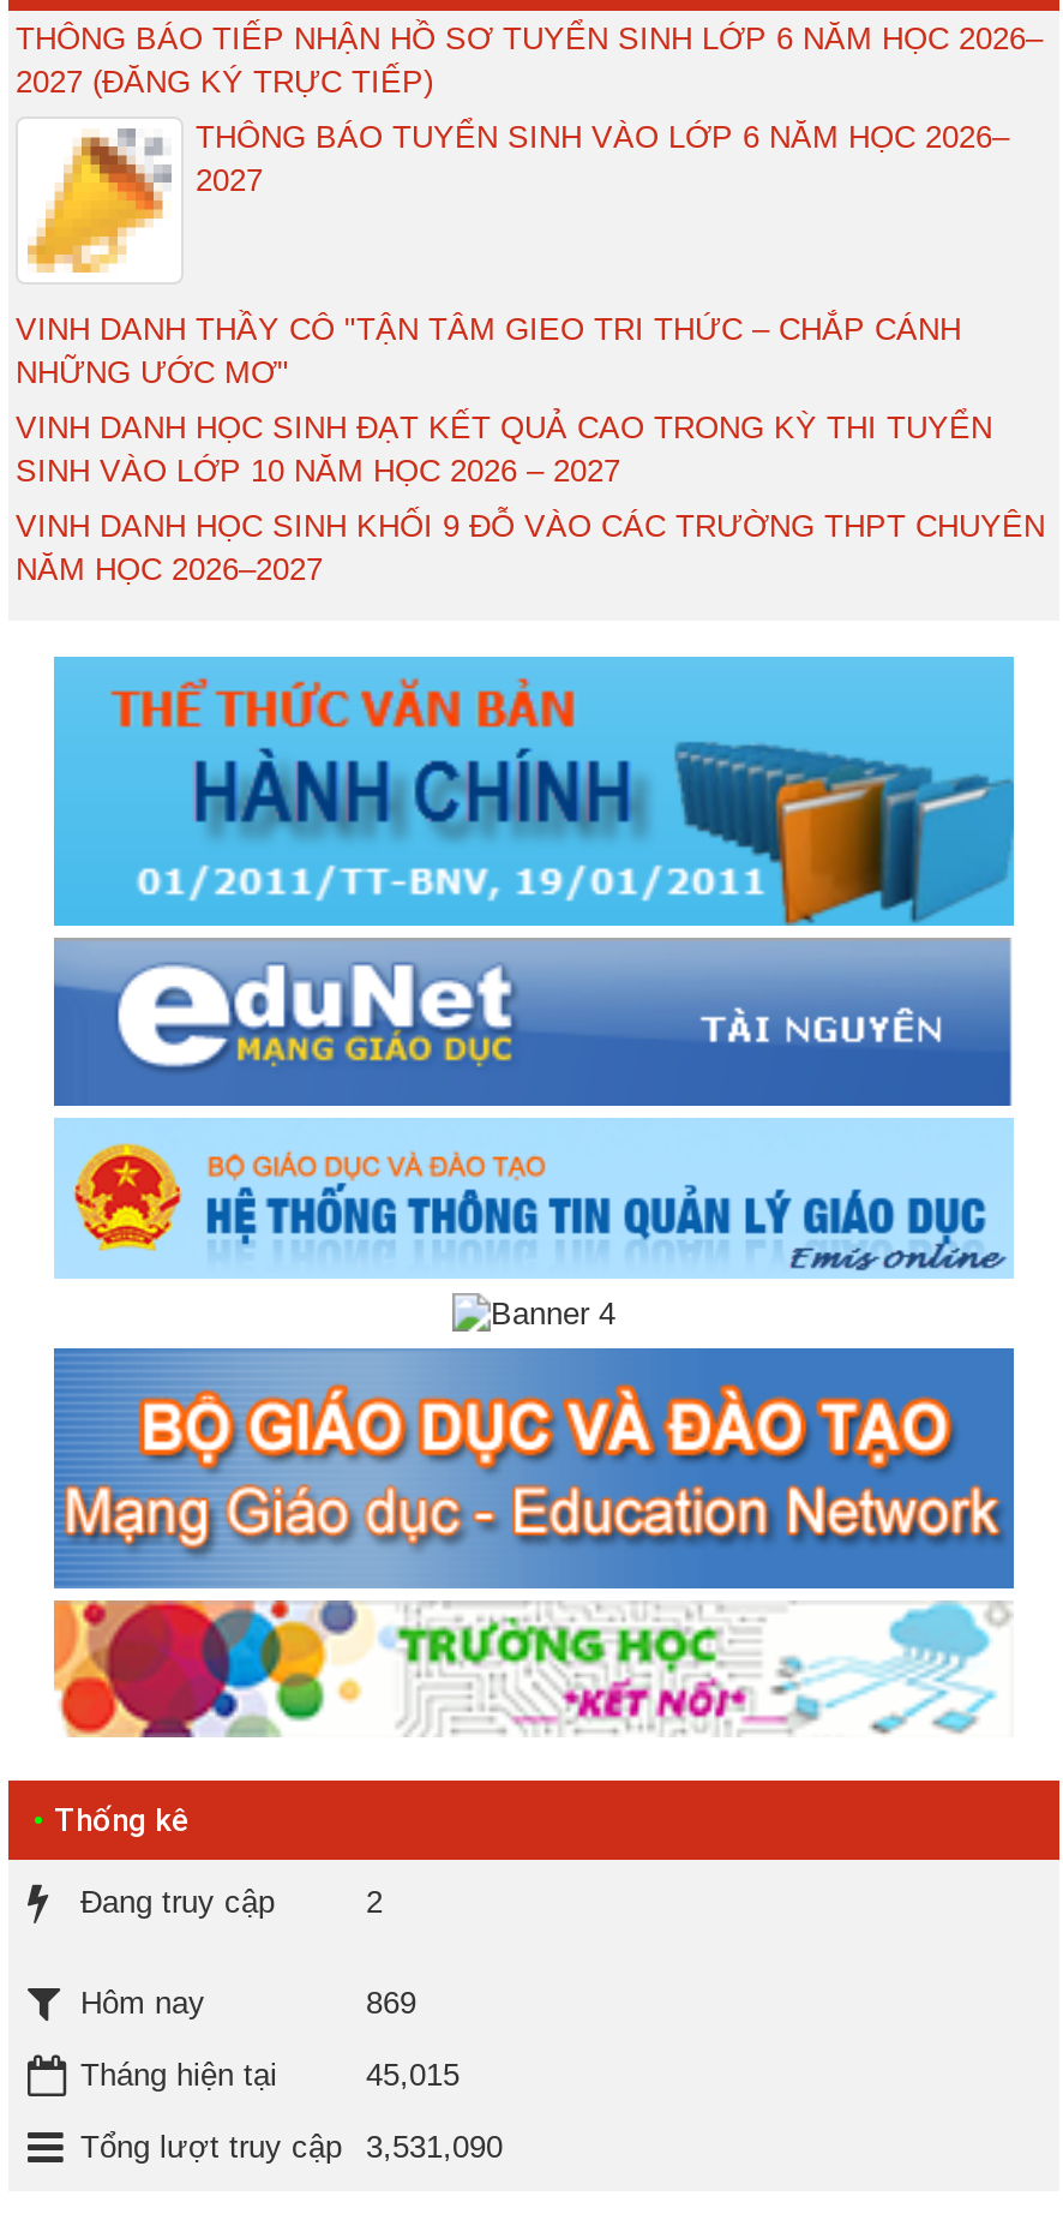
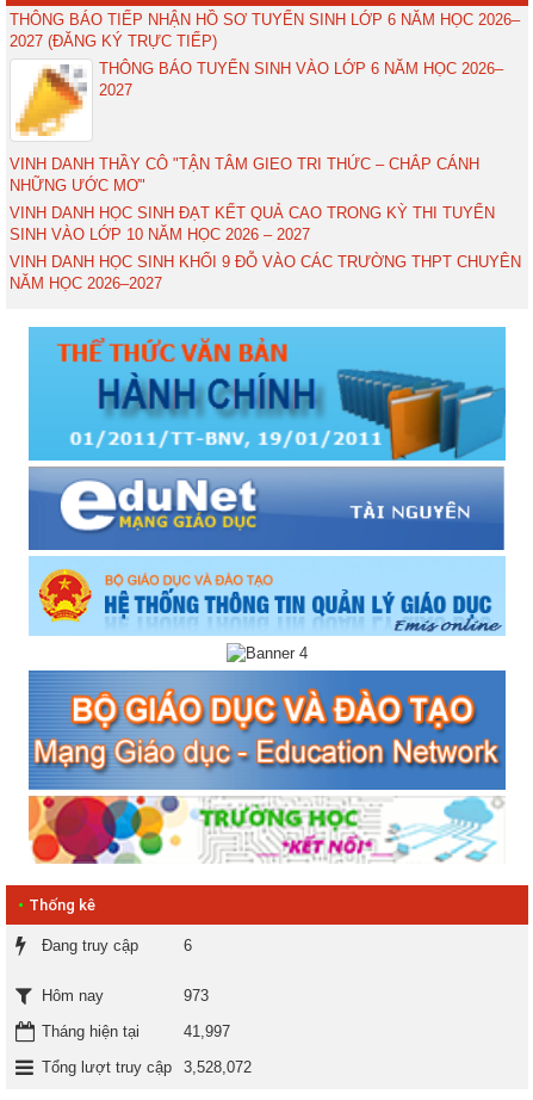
[366,1883,383,1919] 2 -> [184,936,192,954] 6
[366,1984,416,2020] 869 -> [184,986,209,1004] 973
[366,2056,460,2092] 45,015 -> [184,1022,230,1040] 41,997
[80,2128,503,2164] Tổng lượt truy cập 3,531,090 -> [42,1058,252,1076] Tổng lượt truy cập 3,528,072

